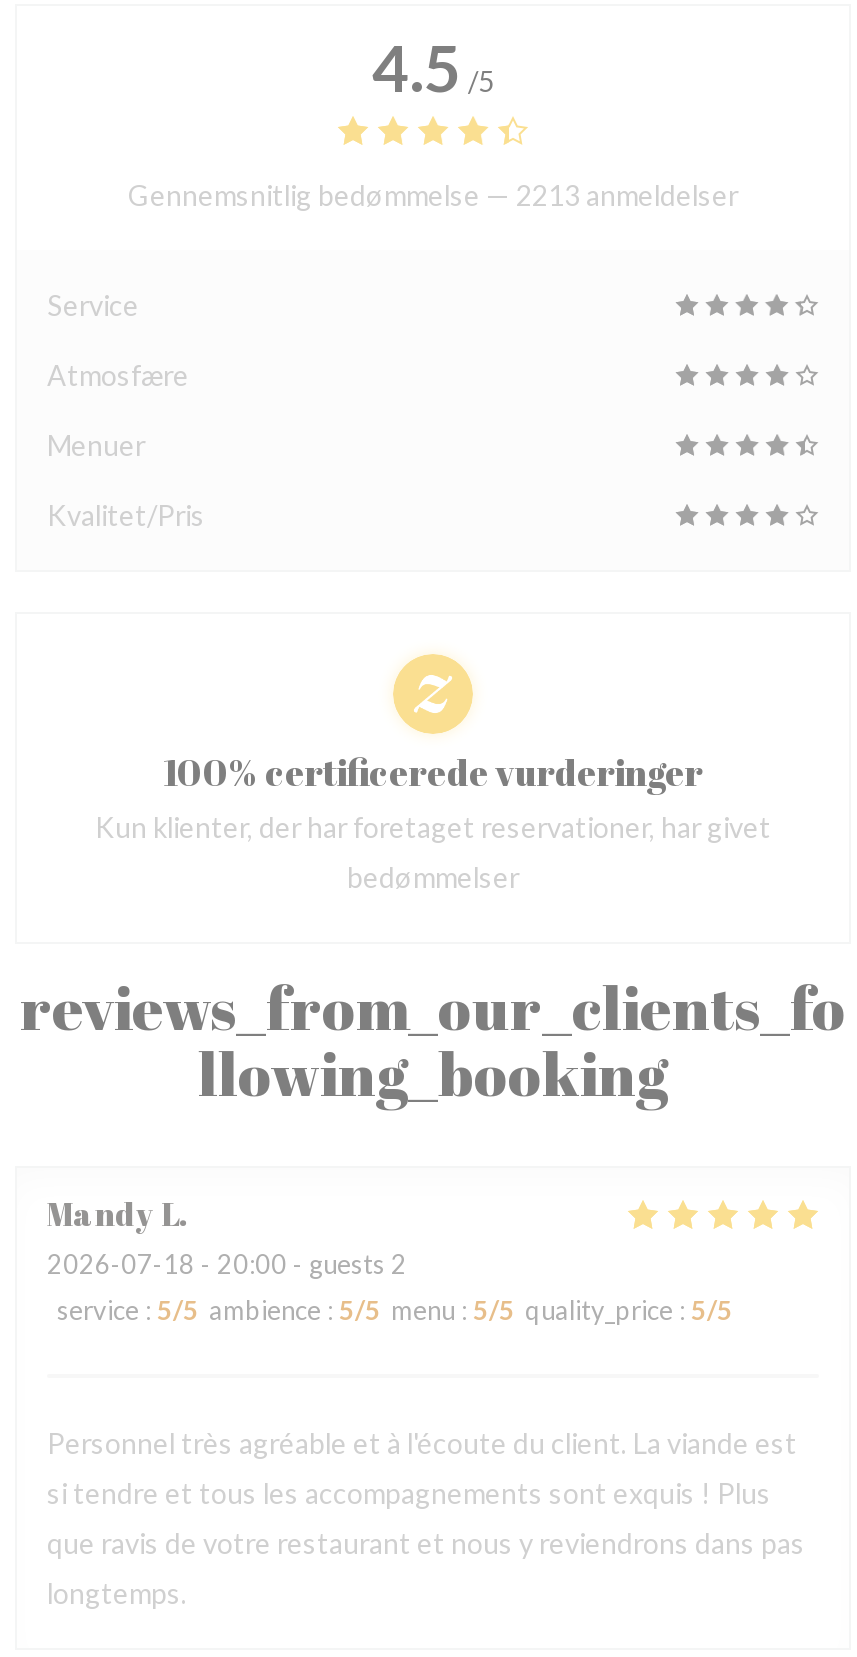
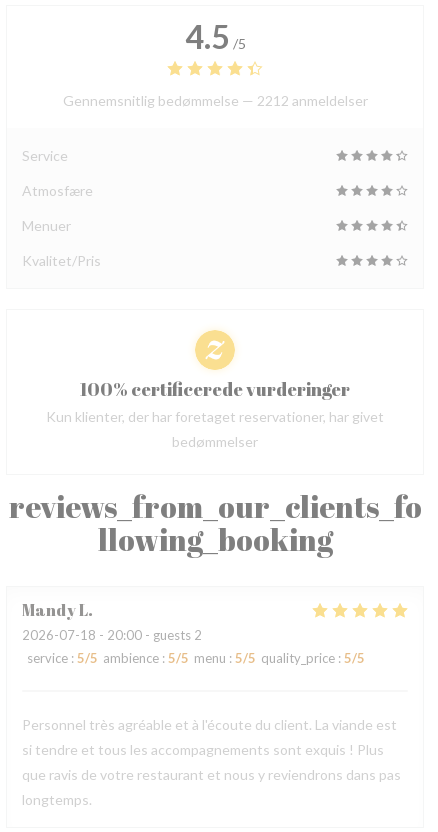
[128,178,738,212] Gennemsnitlig bedømmelse — 2213 anmeldelser -> [62,92,367,109] Gennemsnitlig bedømmelse — 2212 anmeldelser

